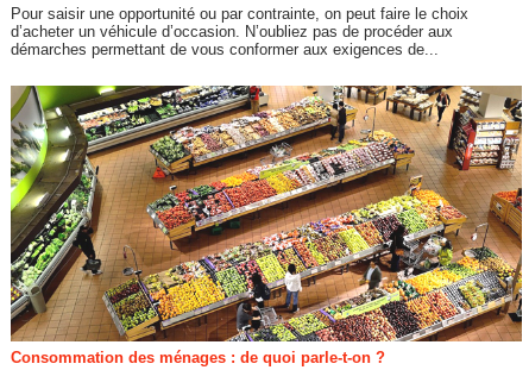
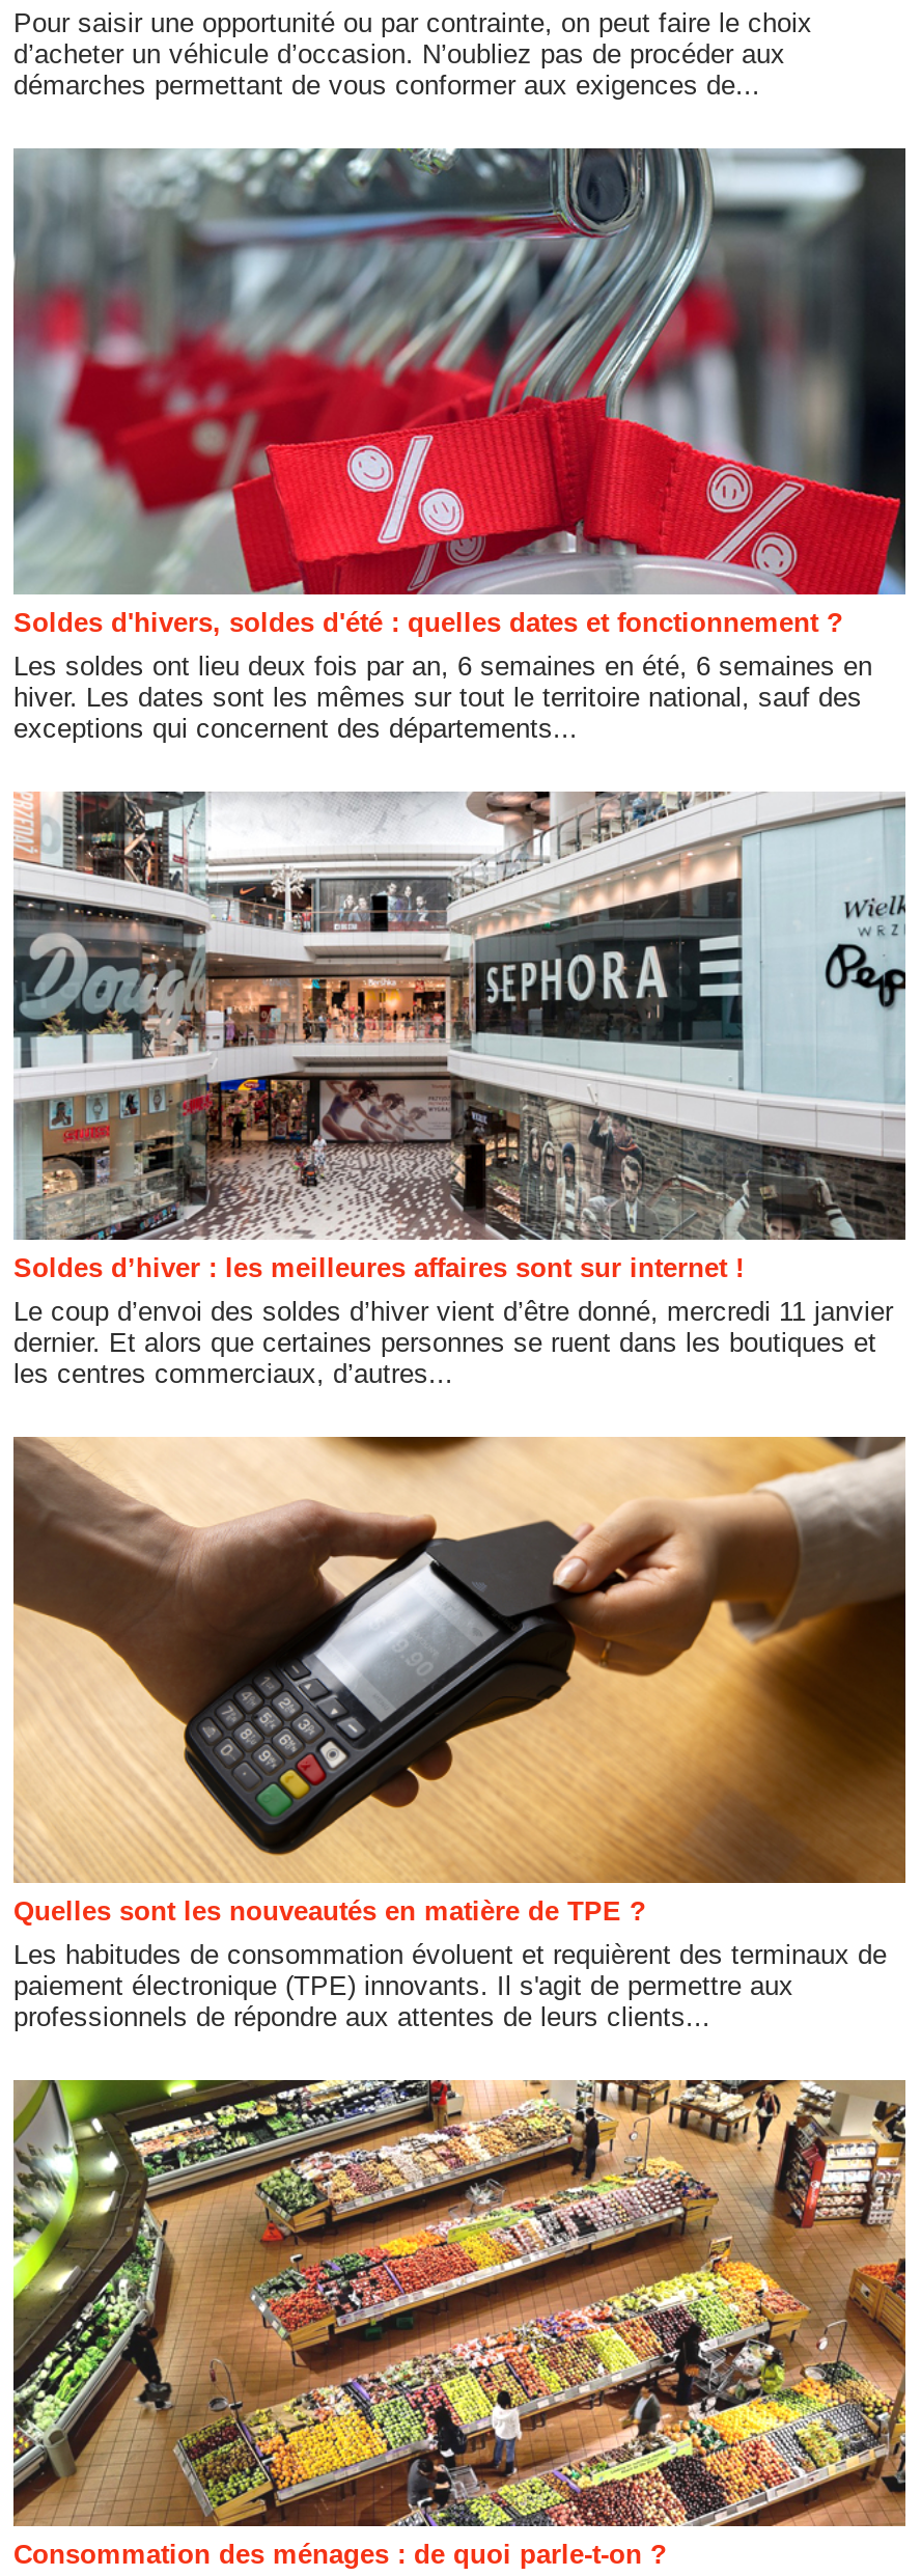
none -> [11,145,908,745] [image] | Soldes d'hivers, soldes d'été : quelles dates et fonctionnement ? | Les soldes ont lieu deux fois par an, 6 semaines en été, 6 semaines en | hiver. Les dates sont les mêmes sur tout le territoire national, sauf des | exceptions qui concernent des départements...
none -> [11,788,908,1389] [image] | Soldes d’hiver : les meilleures affaires sont sur internet ! | Le coup d’envoi des soldes d’hiver vient d’être donné, mercredi 11 janvier | dernier. Et alors que certaines personnes se ruent dans les boutiques et | les centres commerciaux, d’autres...
none -> [11,1436,908,2032] [image] | Quelles sont les nouveautés en matière de TPE ? | Les habitudes de consommation évoluent et requièrent des terminaux de | paiement électronique (TPE) innovants. Il s'agit de permettre aux | professionnels de répondre aux attentes de leurs clients...

